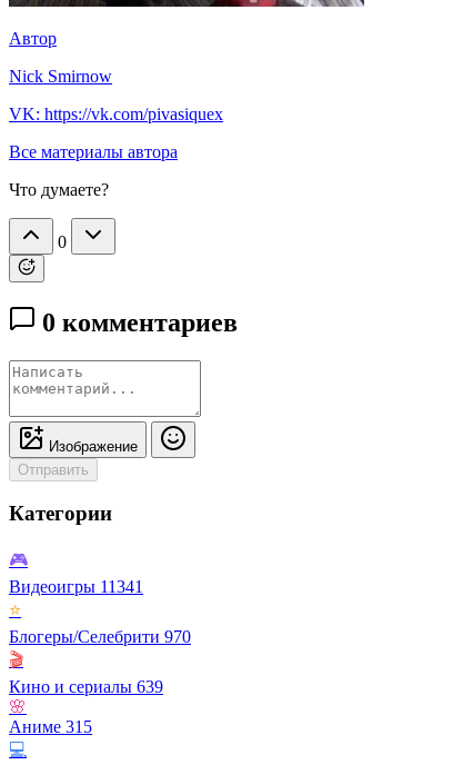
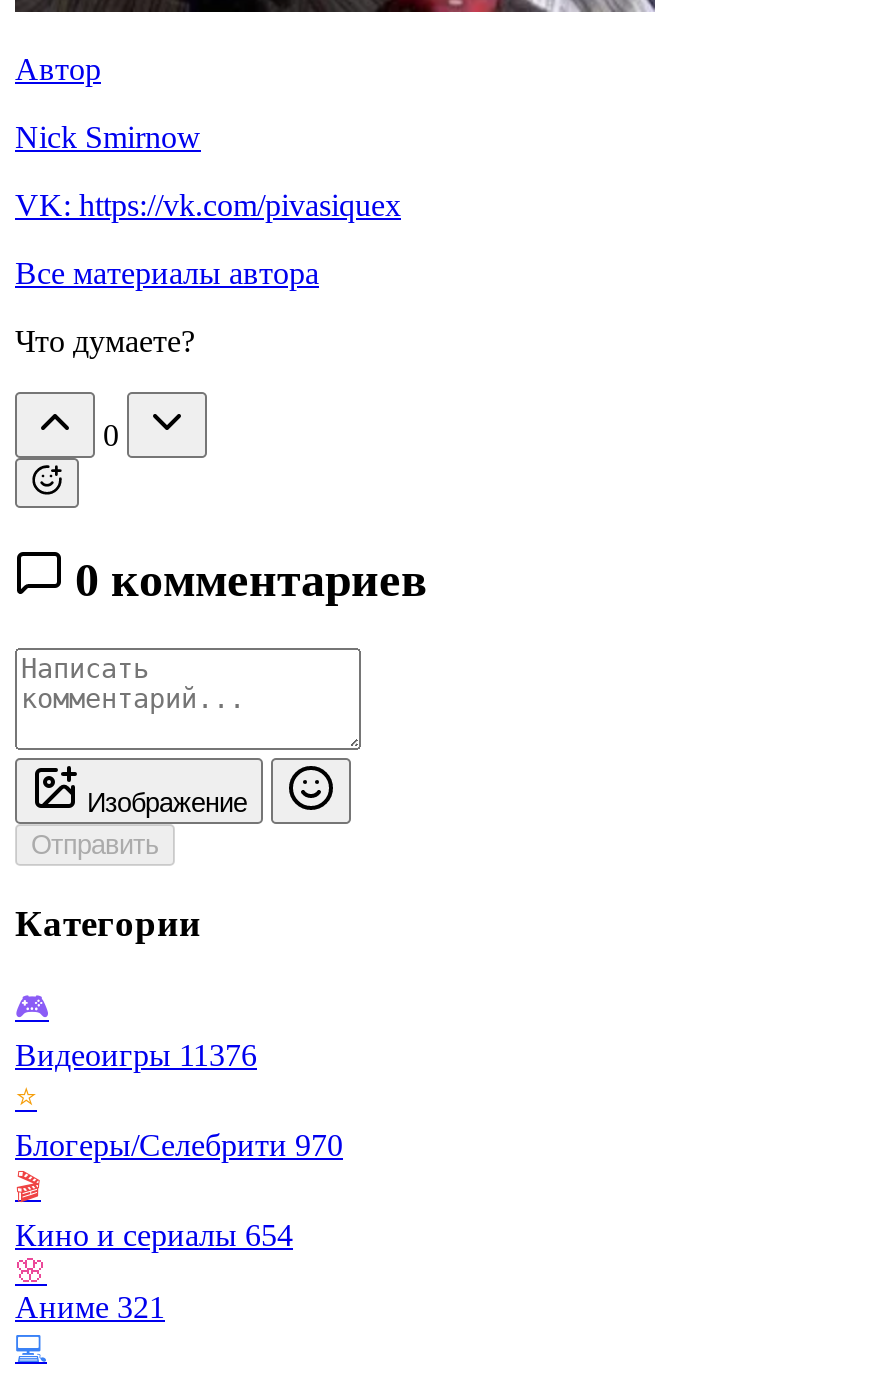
[9,577,143,596] Видеоигры 11341 -> [15,1038,257,1072] Видеоигры 11376
[9,677,163,696] Кино и сериалы 639 -> [15,1218,293,1252] Кино и сериалы 654
[9,717,92,736] Аниме 315 -> [15,1290,165,1324] Аниме 321

